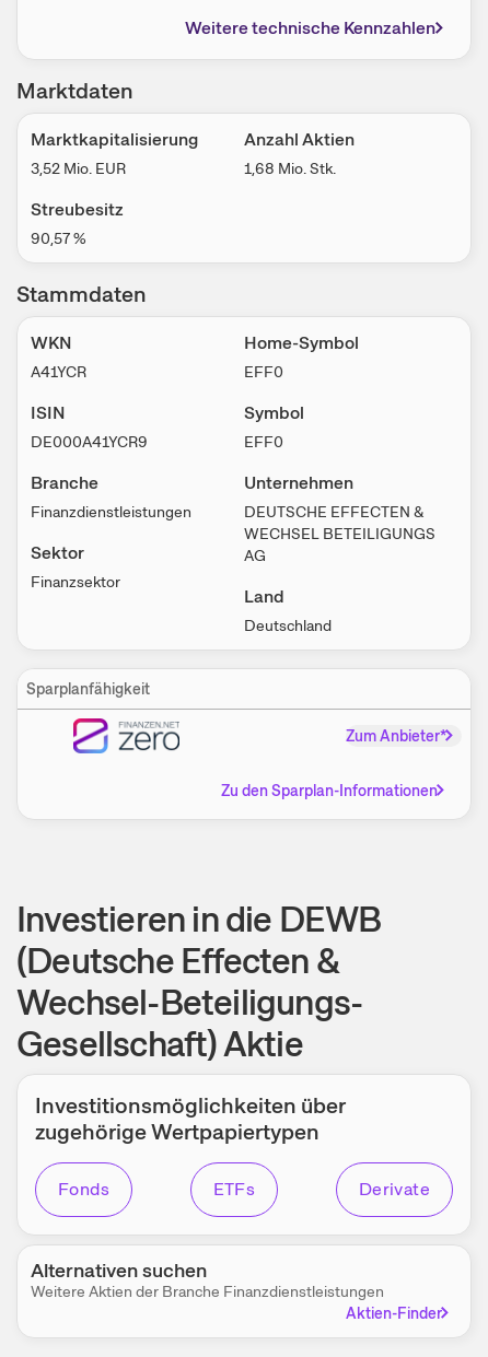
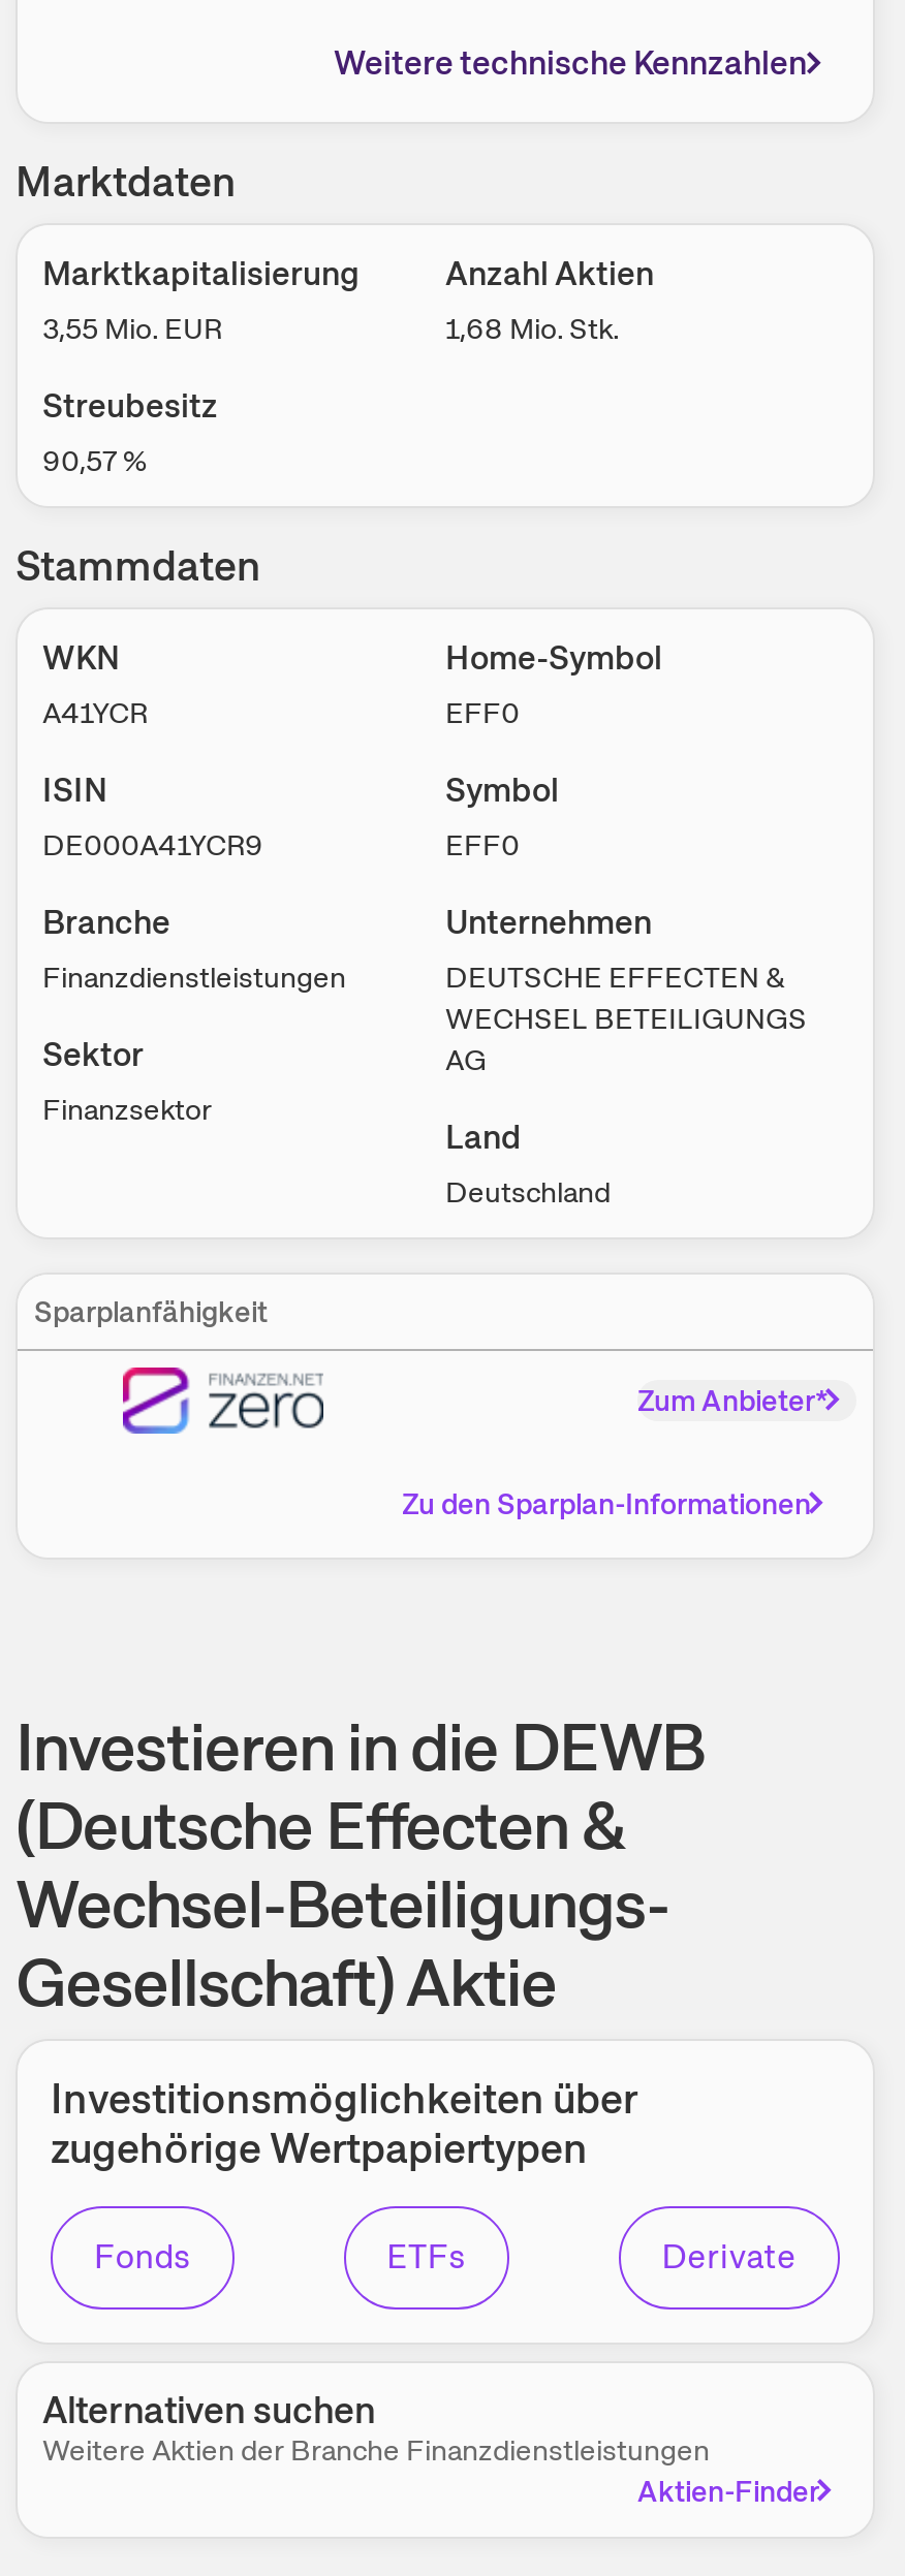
[31,159,126,178] 3,52 Mio. EUR -> [42,310,222,347] 3,55 Mio. EUR

